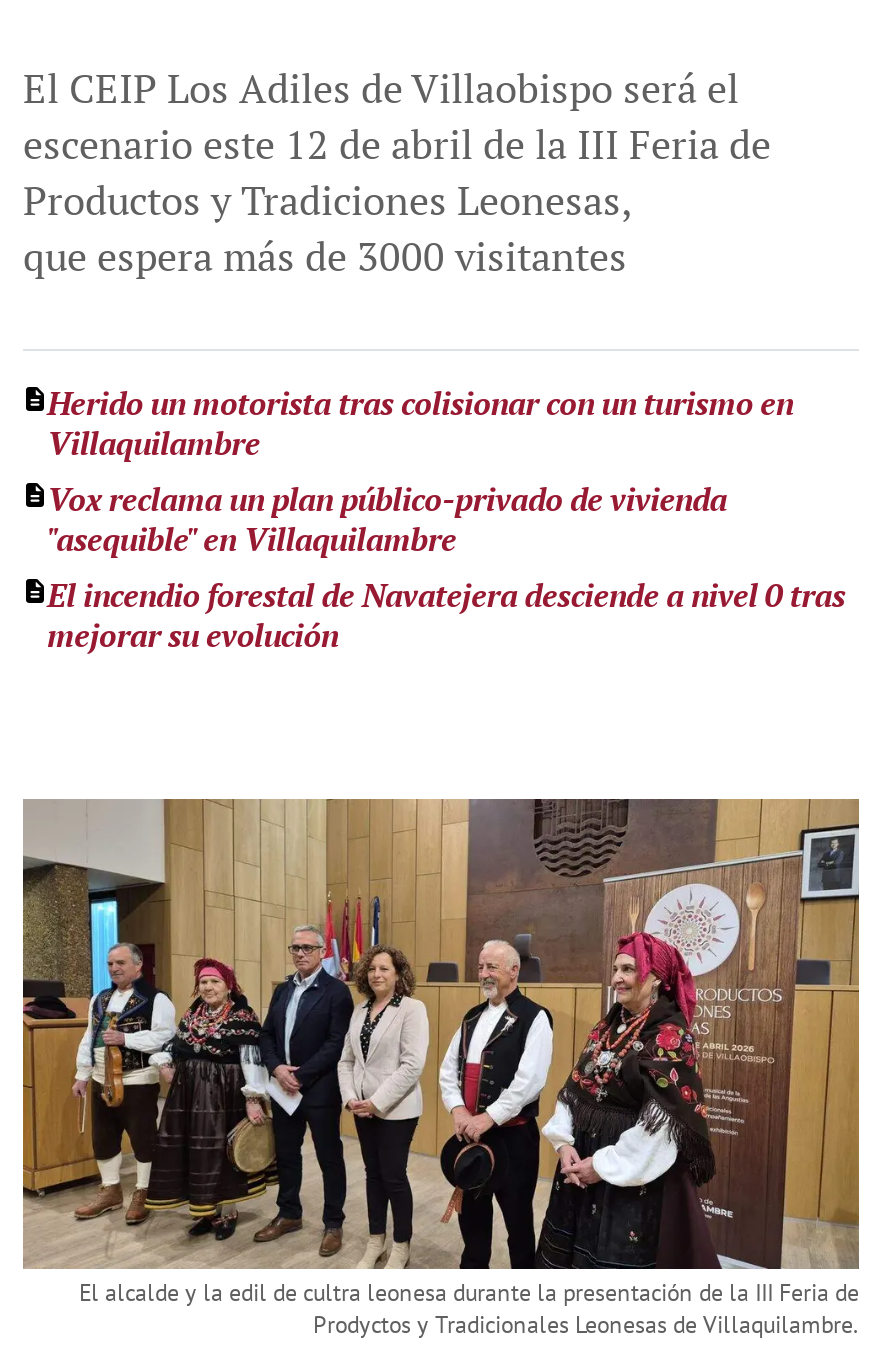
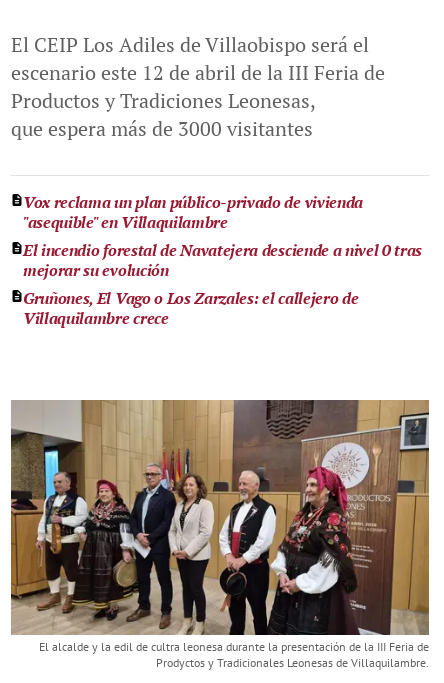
[47,381,793,465] Herido un motorista tras colisionar con un turismo en | Villaquilambre -> none
moved [47,477,845,657] -> [23,191,422,281]: Vox reclama un plan público-privado de vivienda | "asequible" en Villaquilambre | El incendio forestal de Navatejera desciende a nivel 0 tras | mejorar su evolución
none -> [23,287,358,329] Gruñones, El Vago o Los Zarzales: el callejero de | Villaquilambre crece

